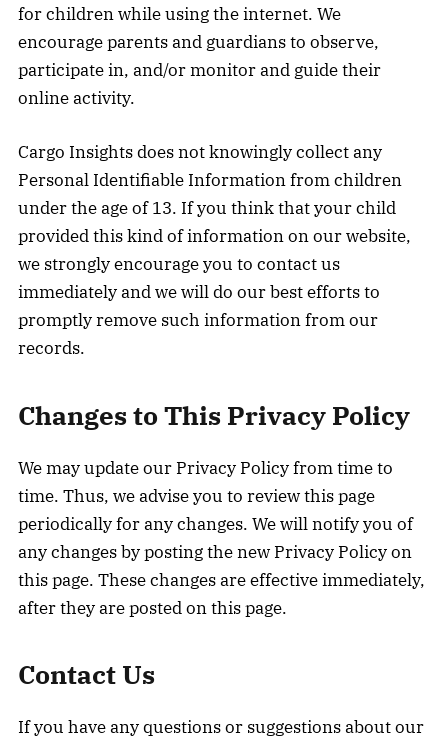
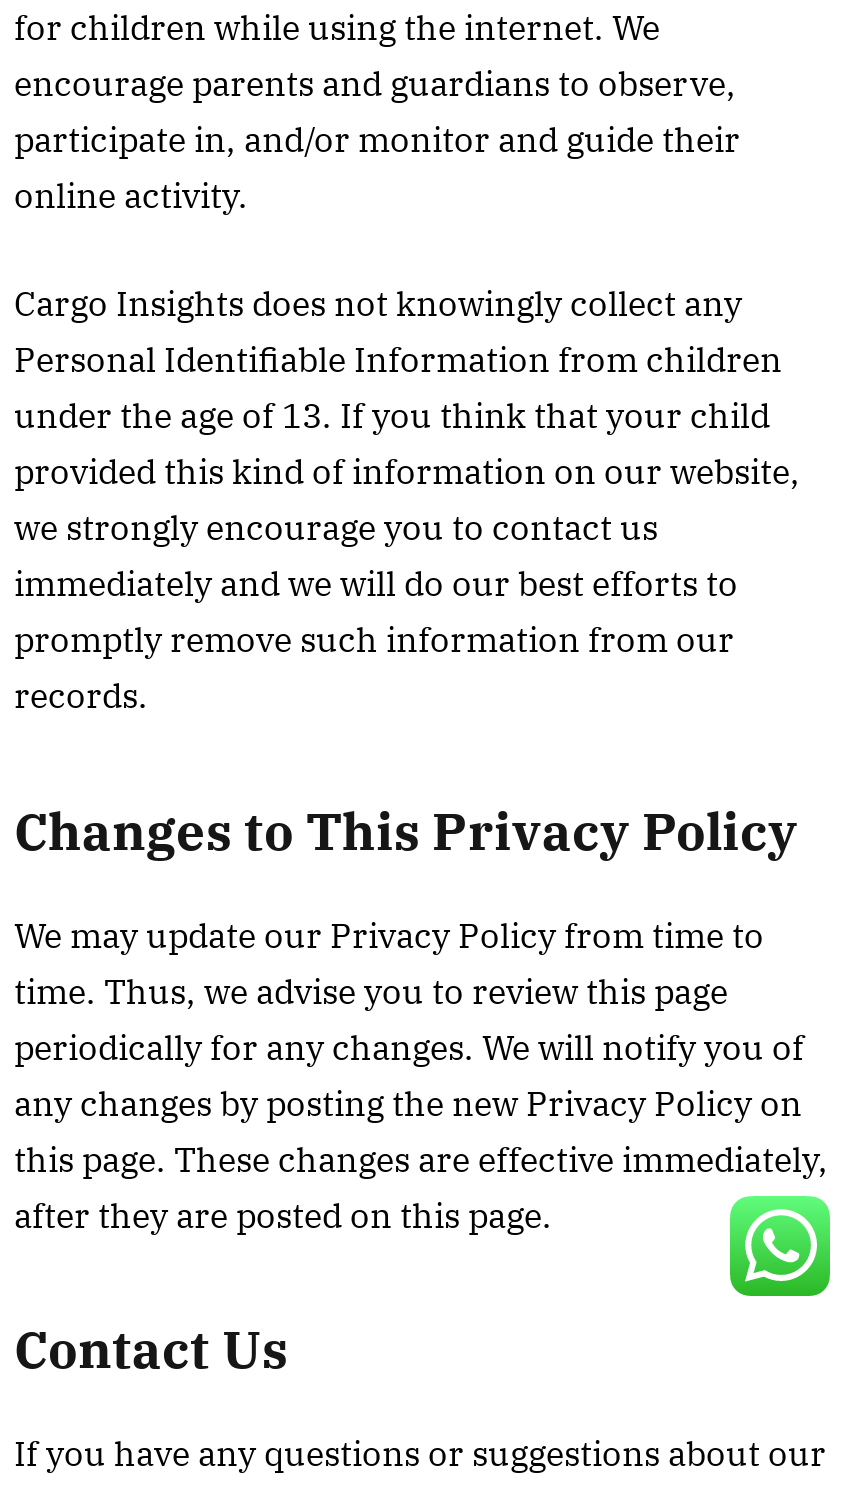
none -> [728,1194,832,1298] [image]

